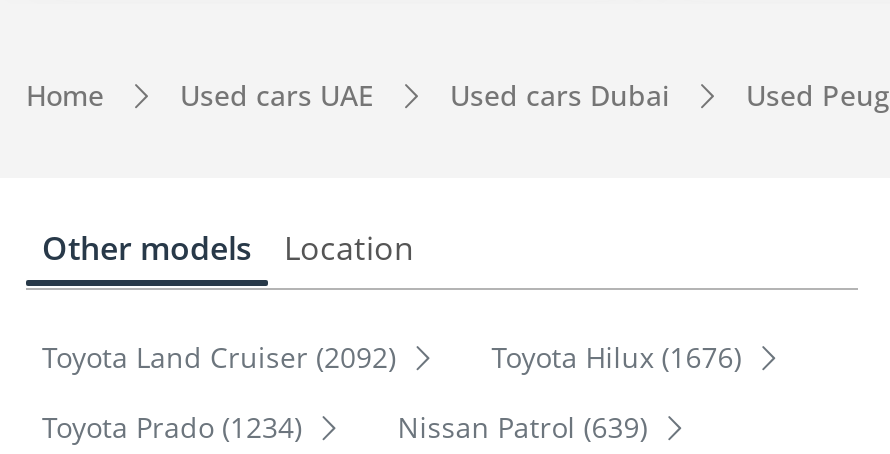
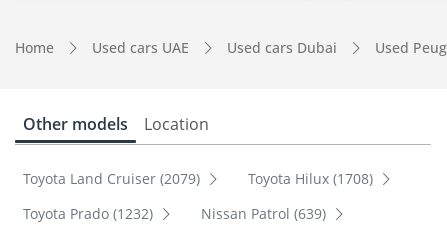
[42,337,404,375] Toyota Land Cruiser (2092) -> [23,169,204,188] Toyota Land Cruiser (2079)
[492,337,750,375] Toyota Hilux (1676) -> [248,169,377,188] Toyota Hilux (1708)
[42,407,310,445] Toyota Prado (1234) -> [23,204,157,223] Toyota Prado (1232)

